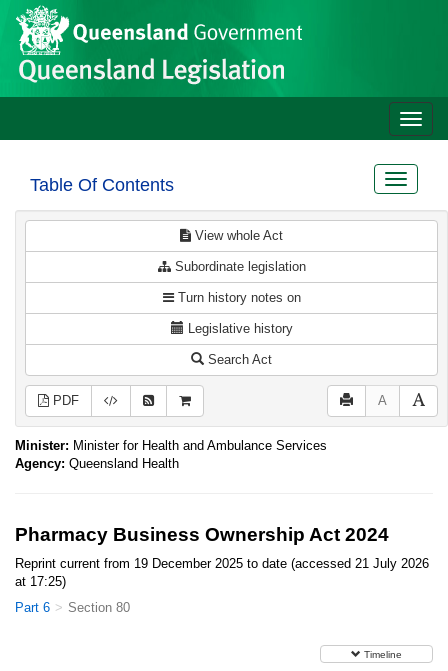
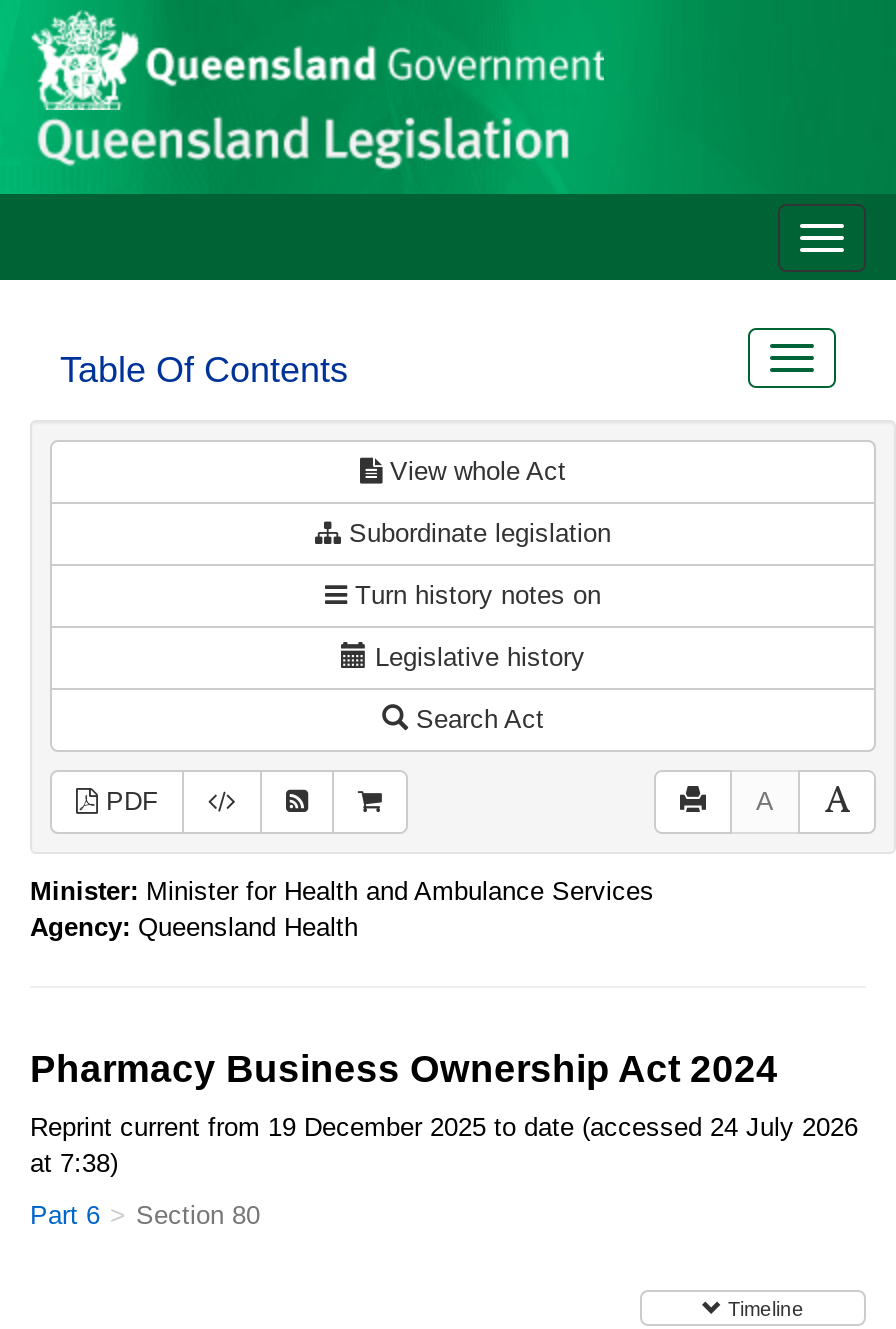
[15,556,429,571] Reprint current from 19 December 2025 to date (accessed 21 July 2026 -> [30,1112,858,1142] Reprint current from 19 December 2025 to date (accessed 24 July 2026
[15,574,66,589] at 17:25) -> [30,1148,118,1178] at 7:38)

